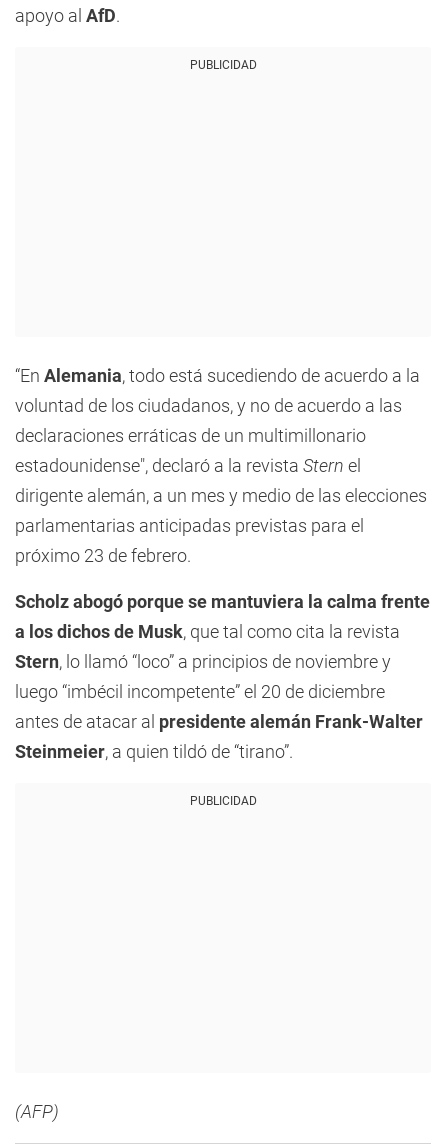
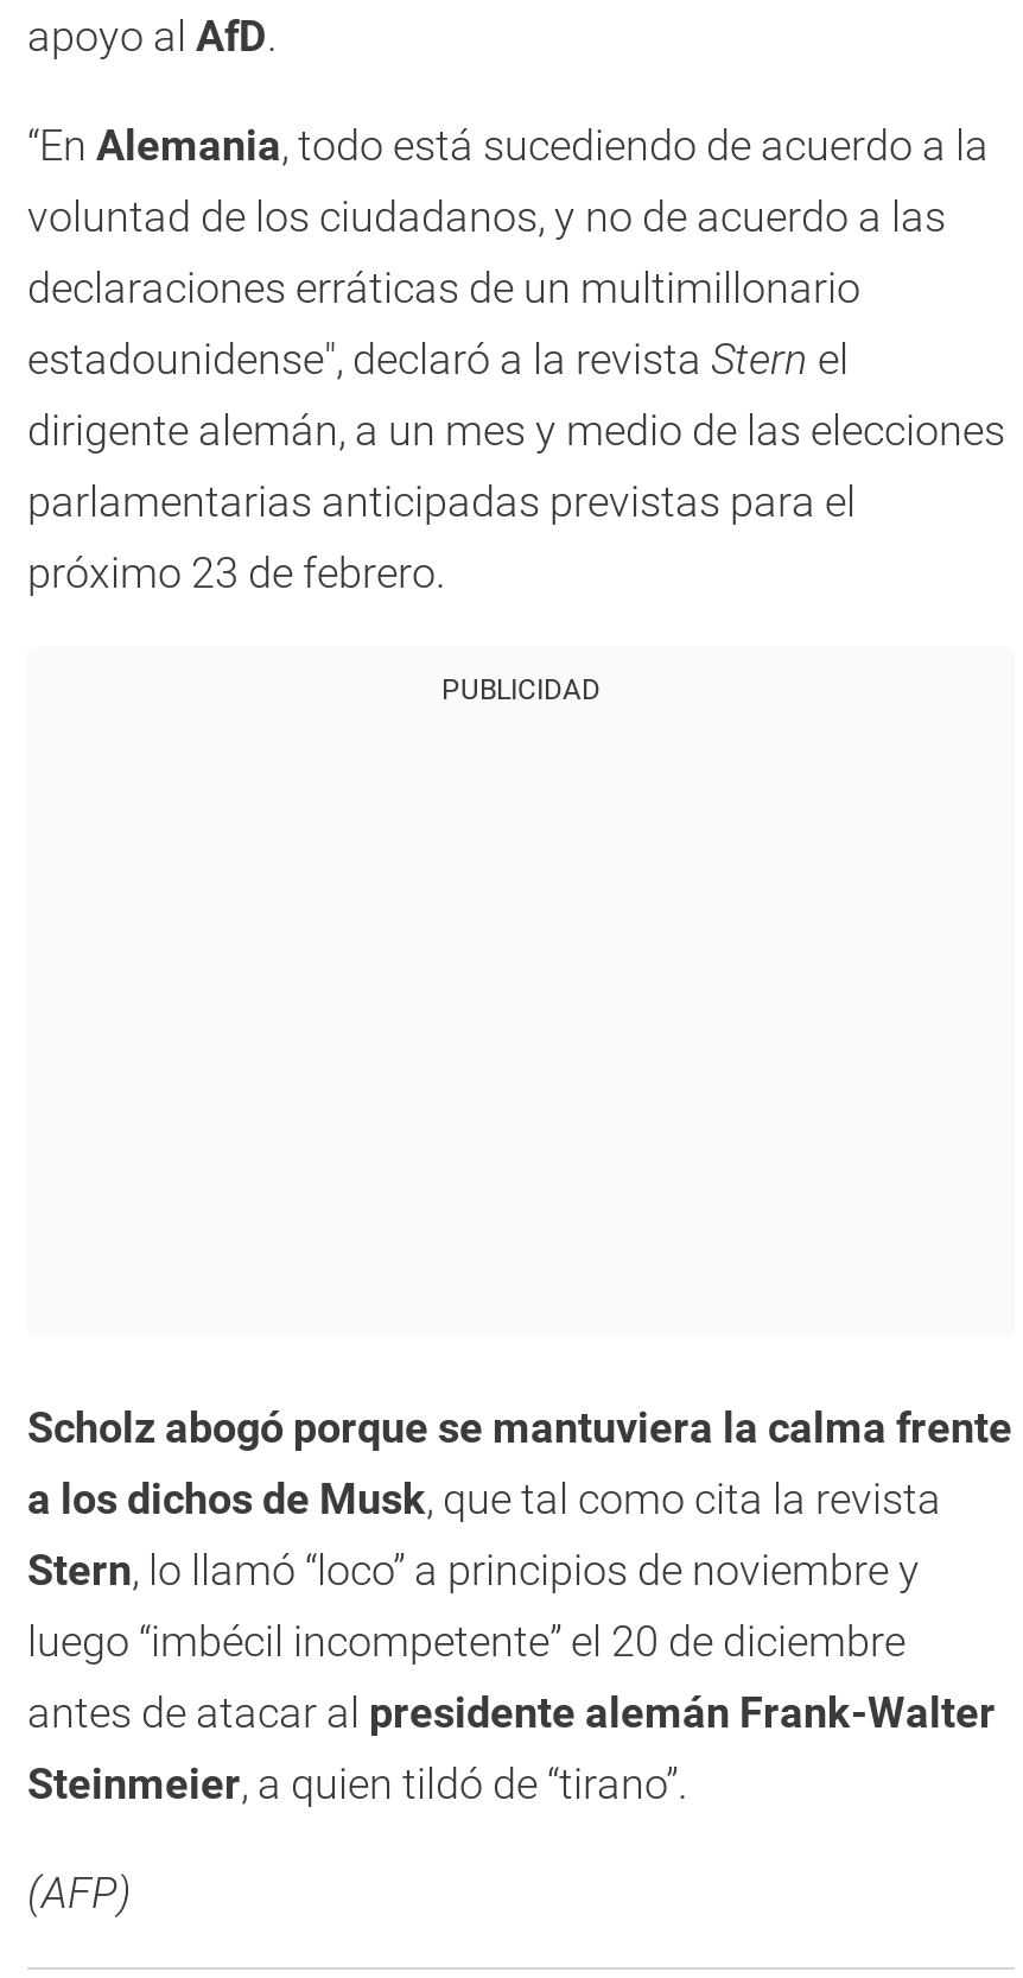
[189,58,256,72] PUBLICIDAD -> none
none -> [441,674,601,707] PUBLICIDAD
[189,794,256,808] PUBLICIDAD -> none

